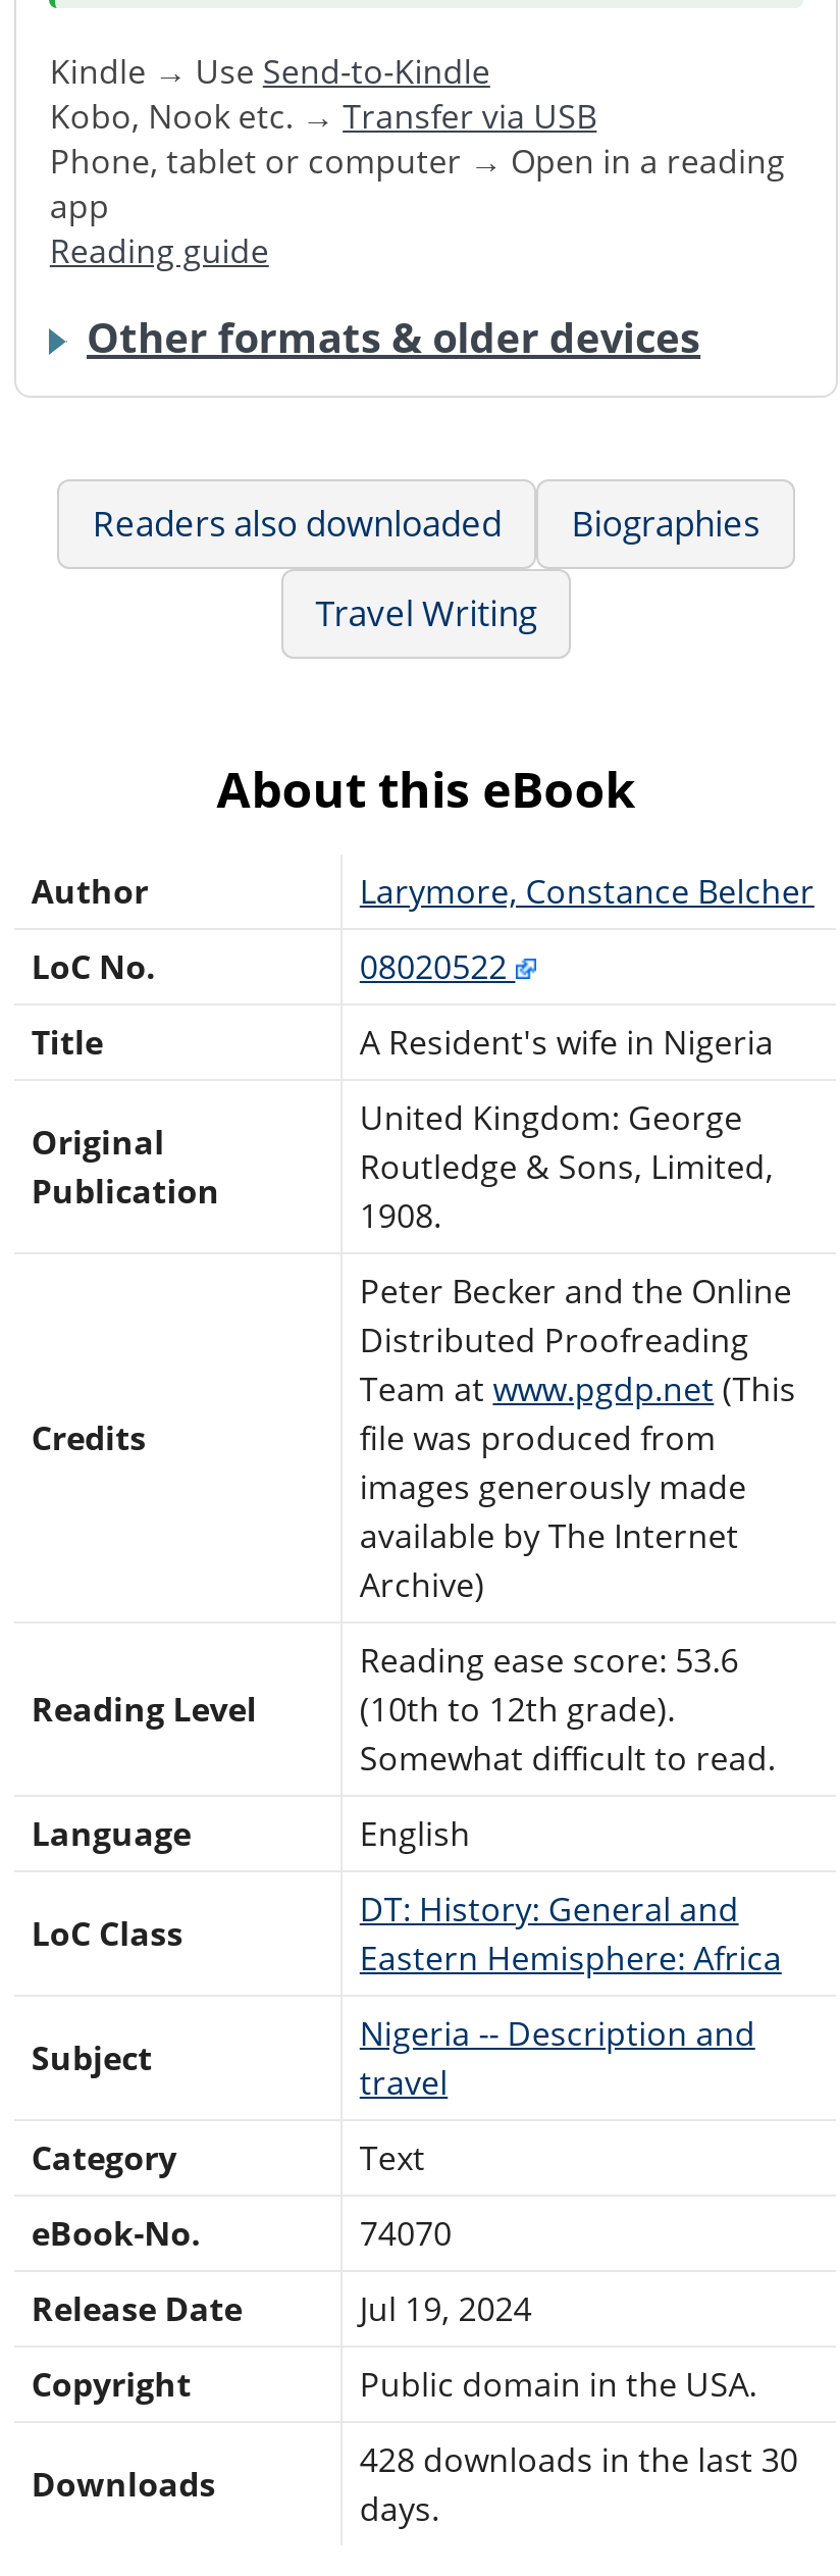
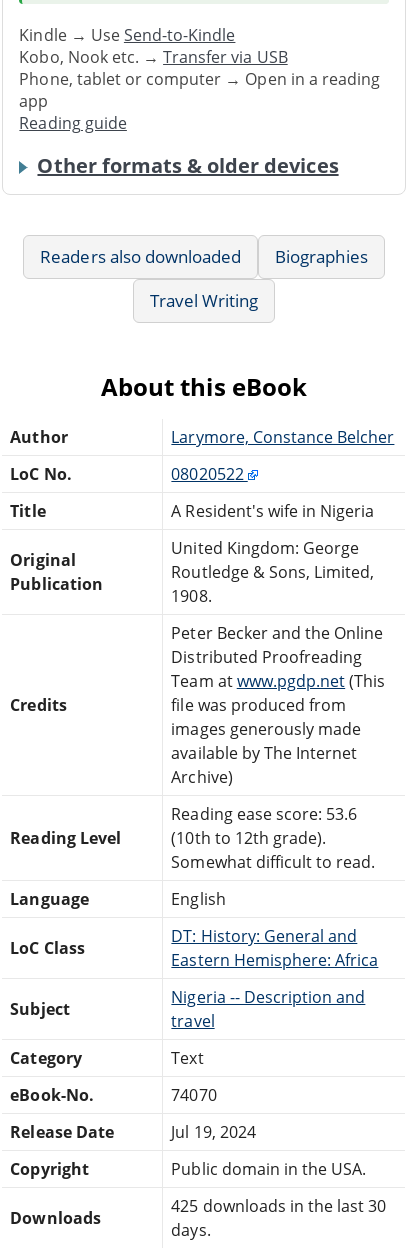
[360,2436,798,2481] 428 downloads in the last 30 -> [171,1195,386,1217] 425 downloads in the last 30

